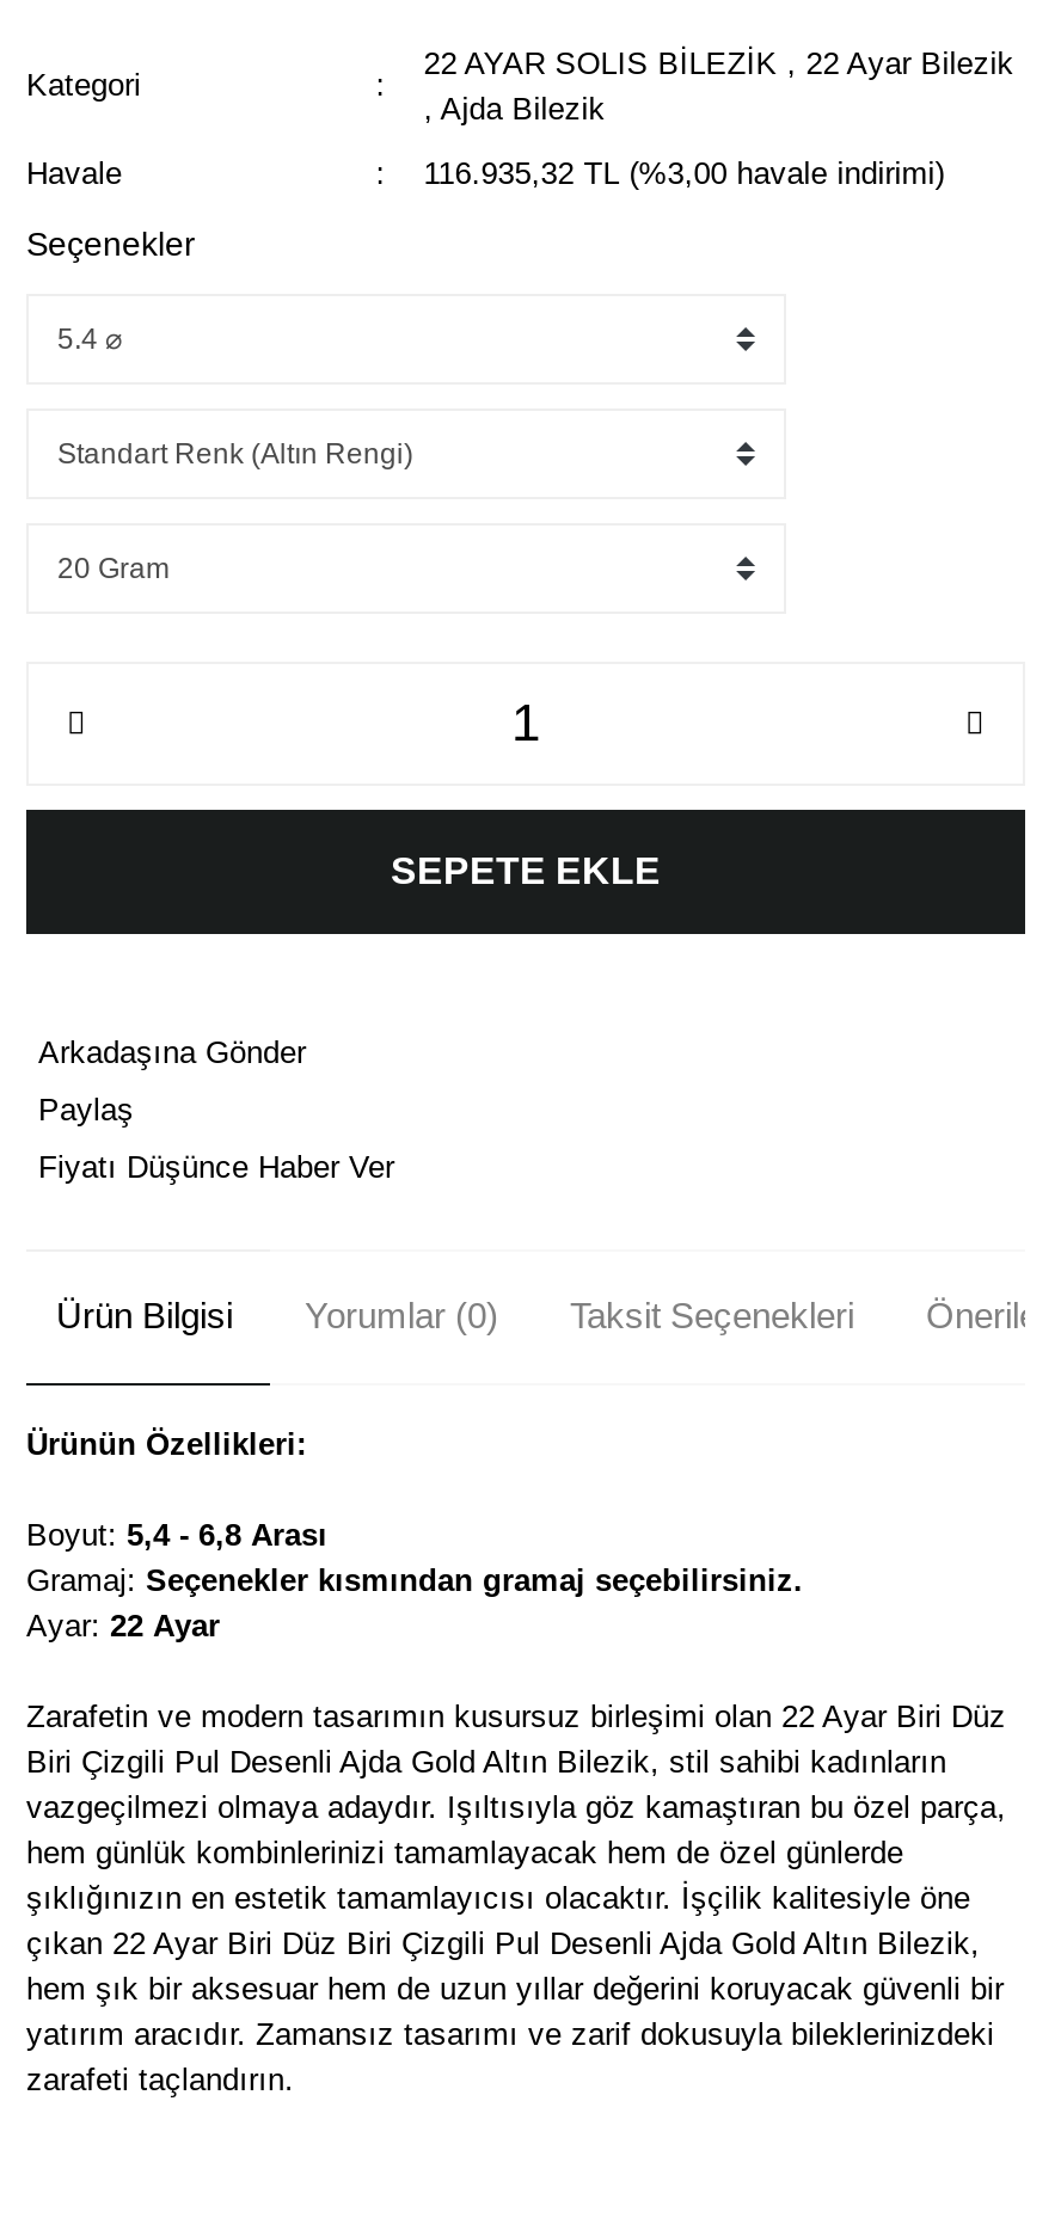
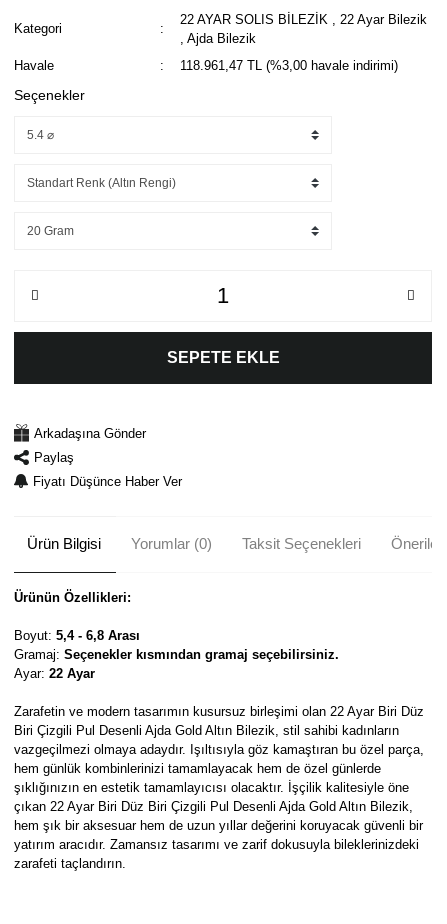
[424,154,945,190] 116.935,32 TL (%3,00 havale indirimi) -> [180,57,398,72] 118.961,47 TL (%3,00 havale indirimi)

